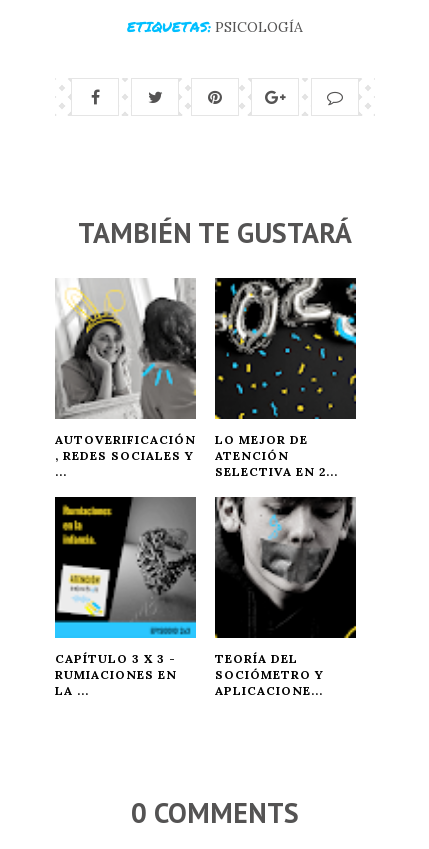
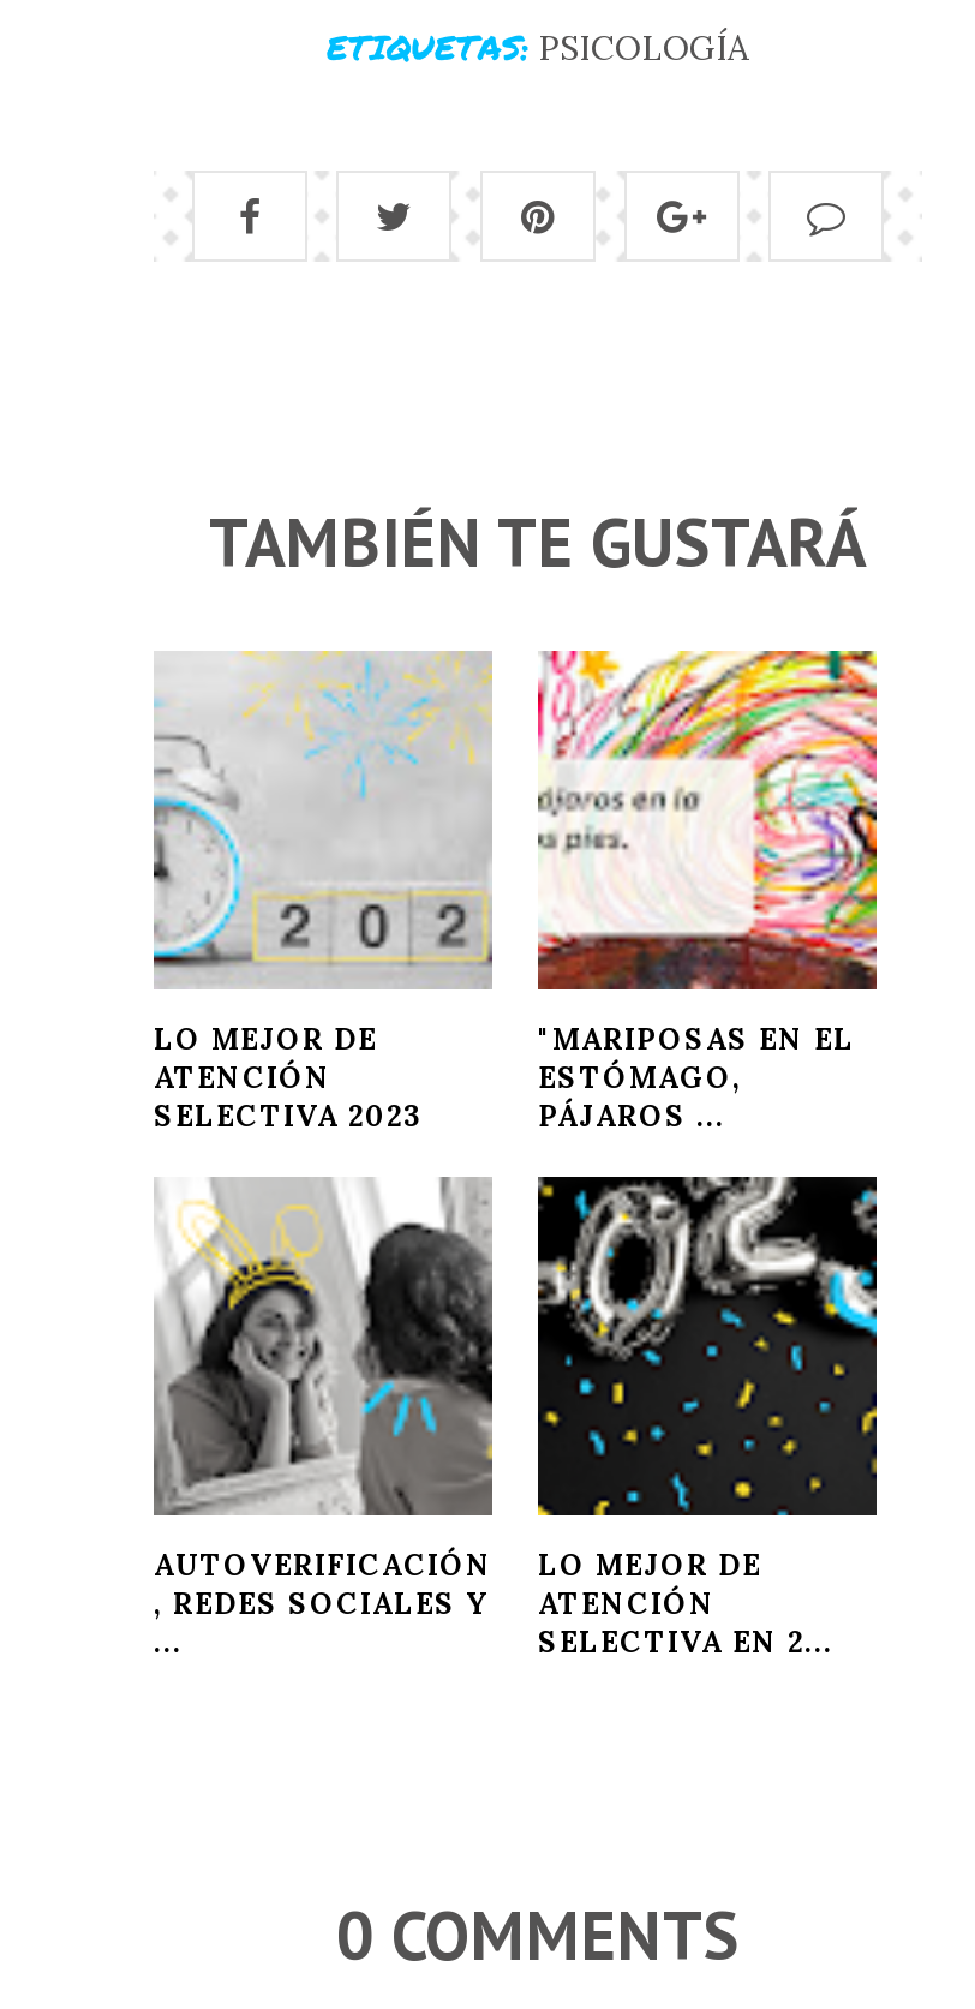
none -> [151,651,492,1134] [image] | LO MEJOR DE | ATENCIÓN | SELECTIVA 2023
none -> [536,648,879,1134] [image] | "MARIPOSAS EN EL | ESTÓMAGO, | PÁJAROS ...
moved [55,276,358,479] -> [154,1172,881,1660]: [image] | AUTOVERIFICACIÓN | , REDES SOCIALES Y | LO MEJOR DE | ATENCIÓN | SELECTIVA EN 2...
[54,496,197,698] [image] | CAPÍTULO 3 X 3 - | RUMIACIONES EN | LA ... -> none
[214,496,357,698] [image] | TEORÍA DEL | SOCIÓMETRO Y | APLICACIONE... -> none

